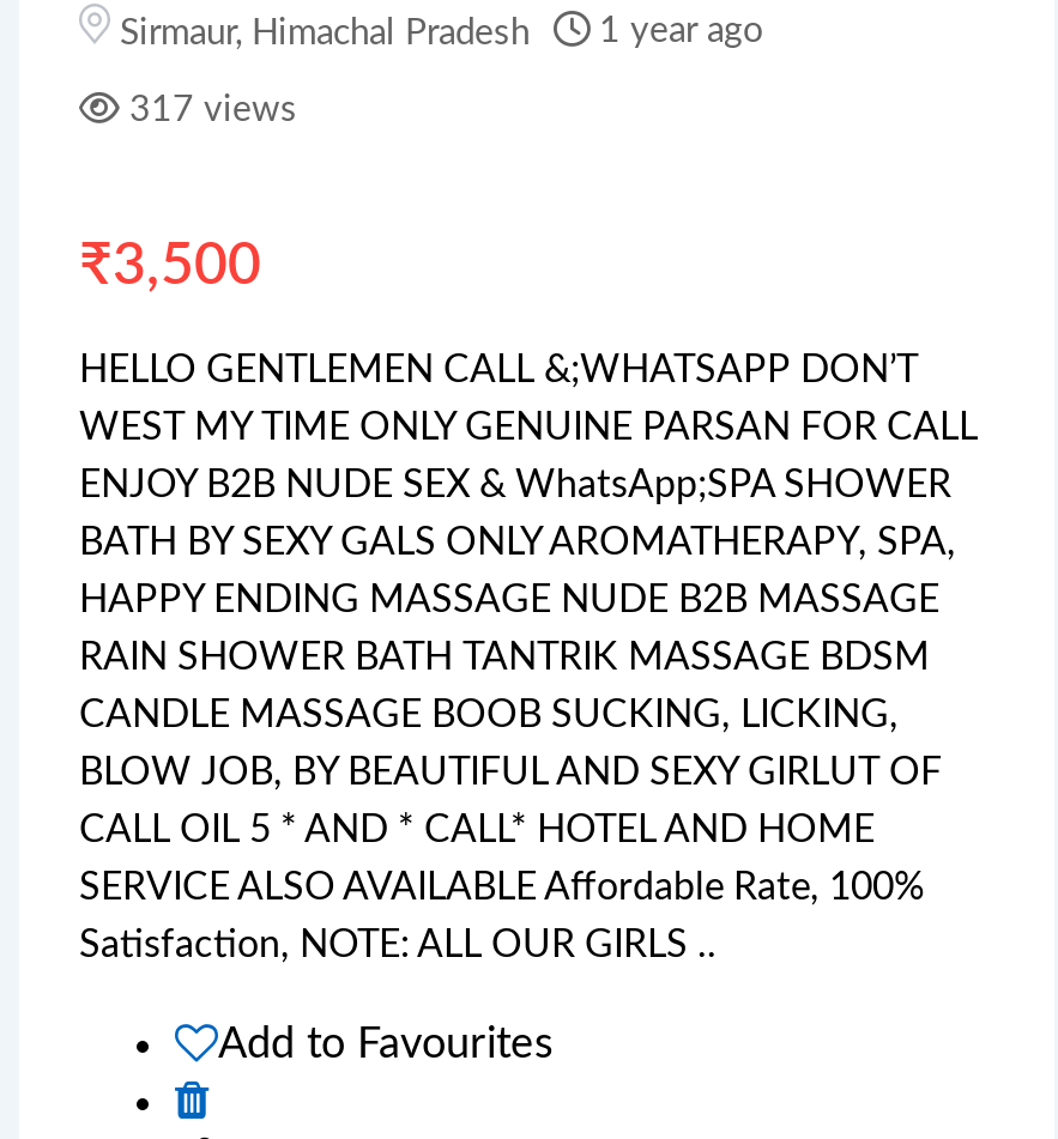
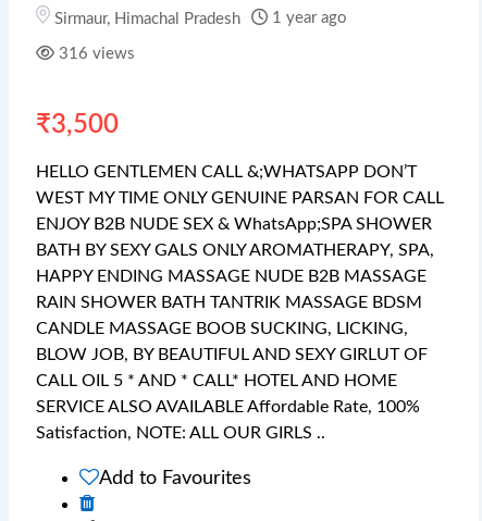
[120,92,297,128] 317 views -> [54,46,135,62] 316 views

